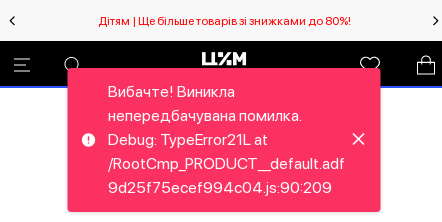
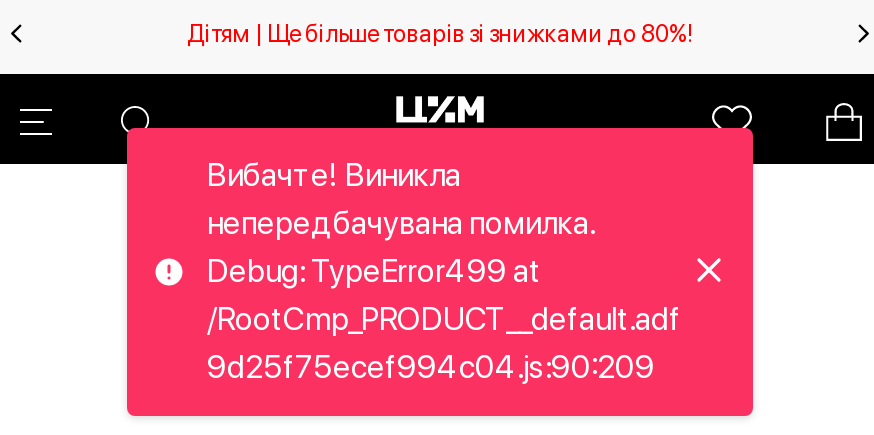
[107,130,267,149] Debug: TypeError21L at -> [207,252,541,290] Debug: TypeError499 at

